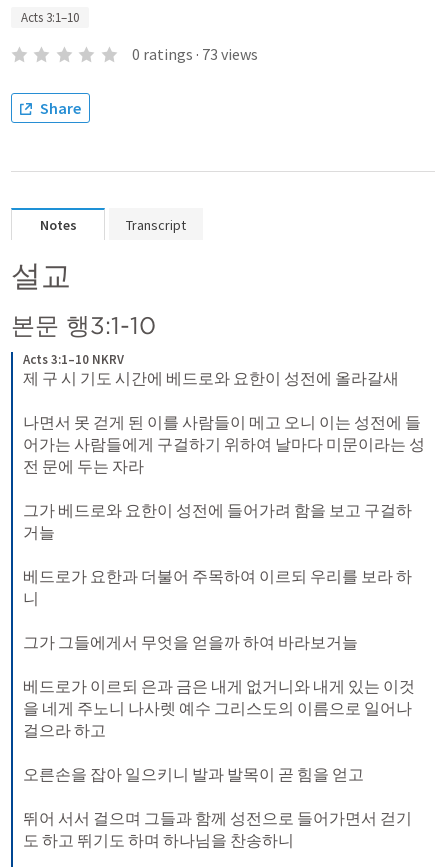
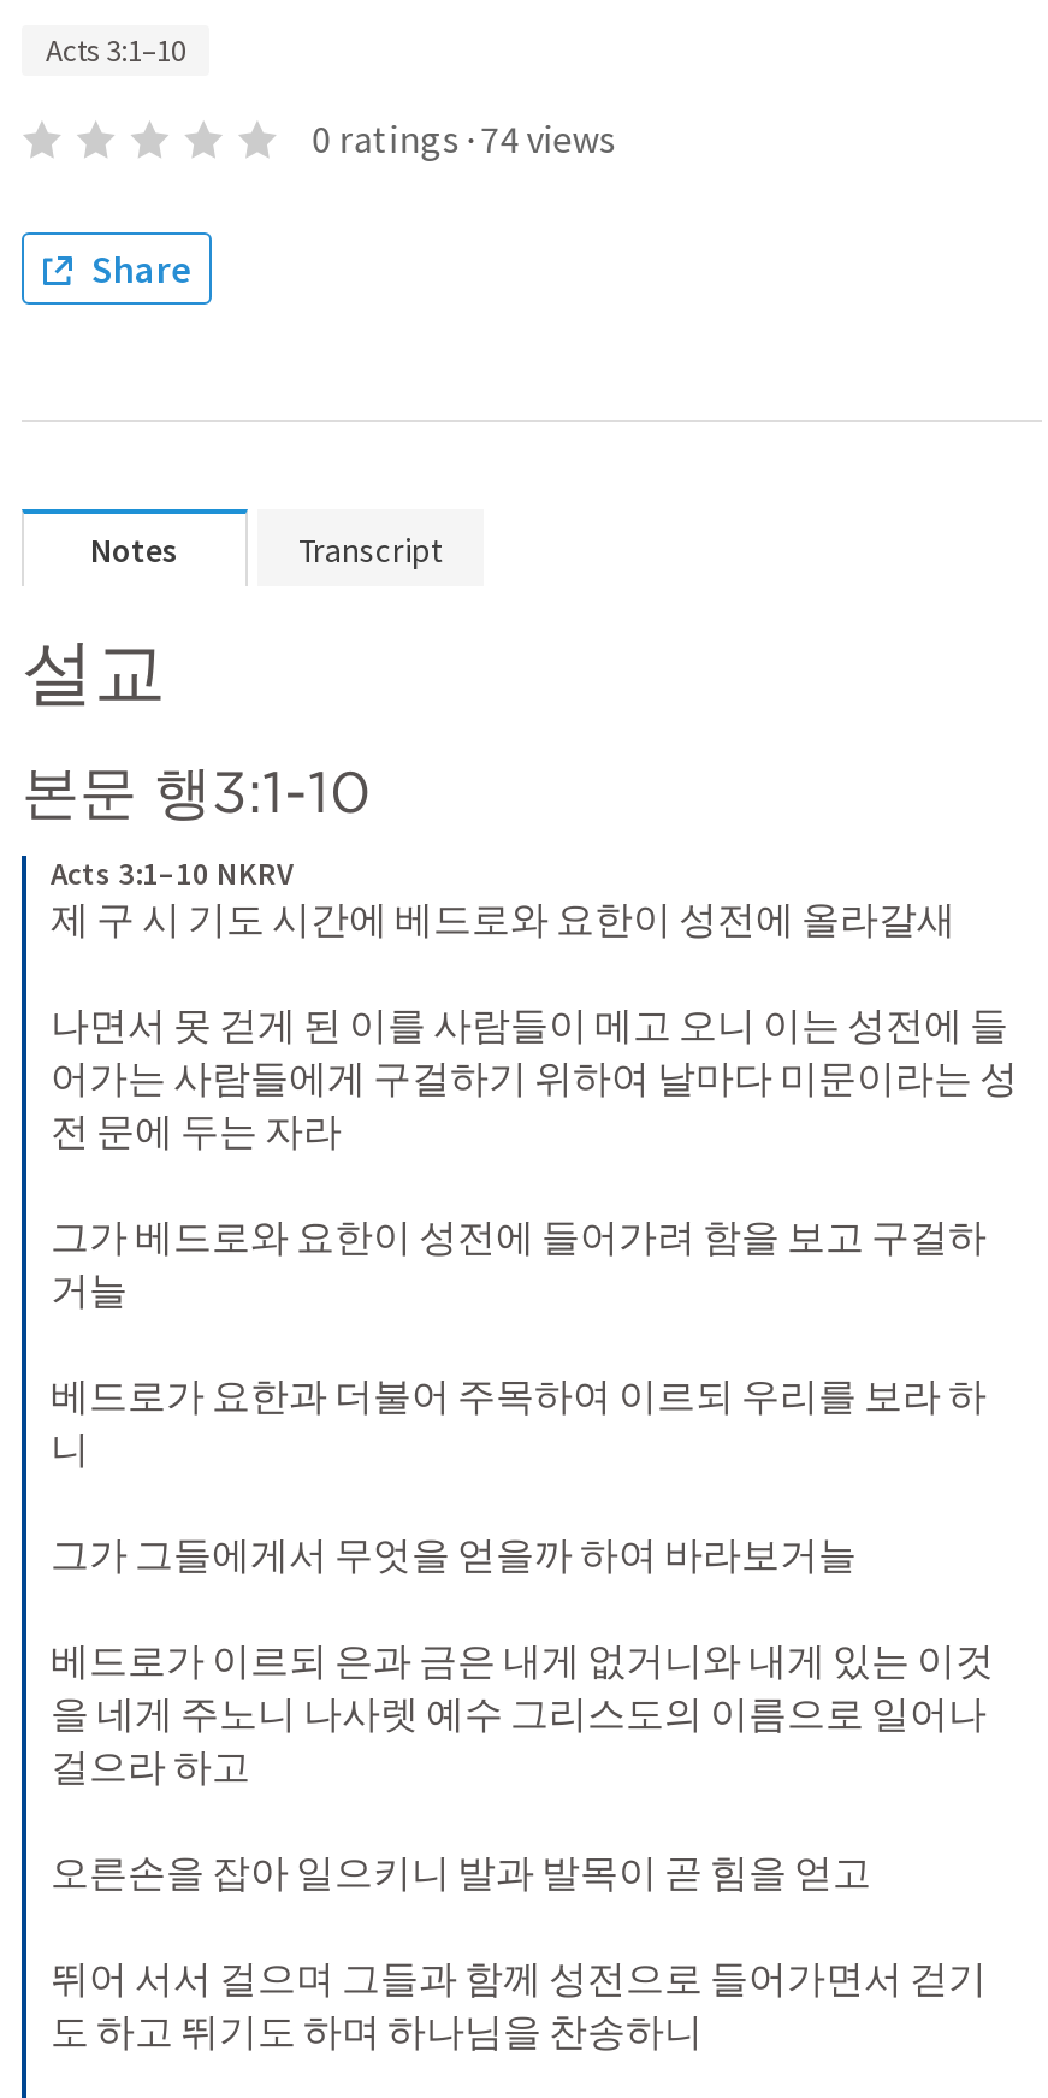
[132,44,258,64] 0 ratings · 73 views -> [312,114,615,162] 0 ratings · 74 views

